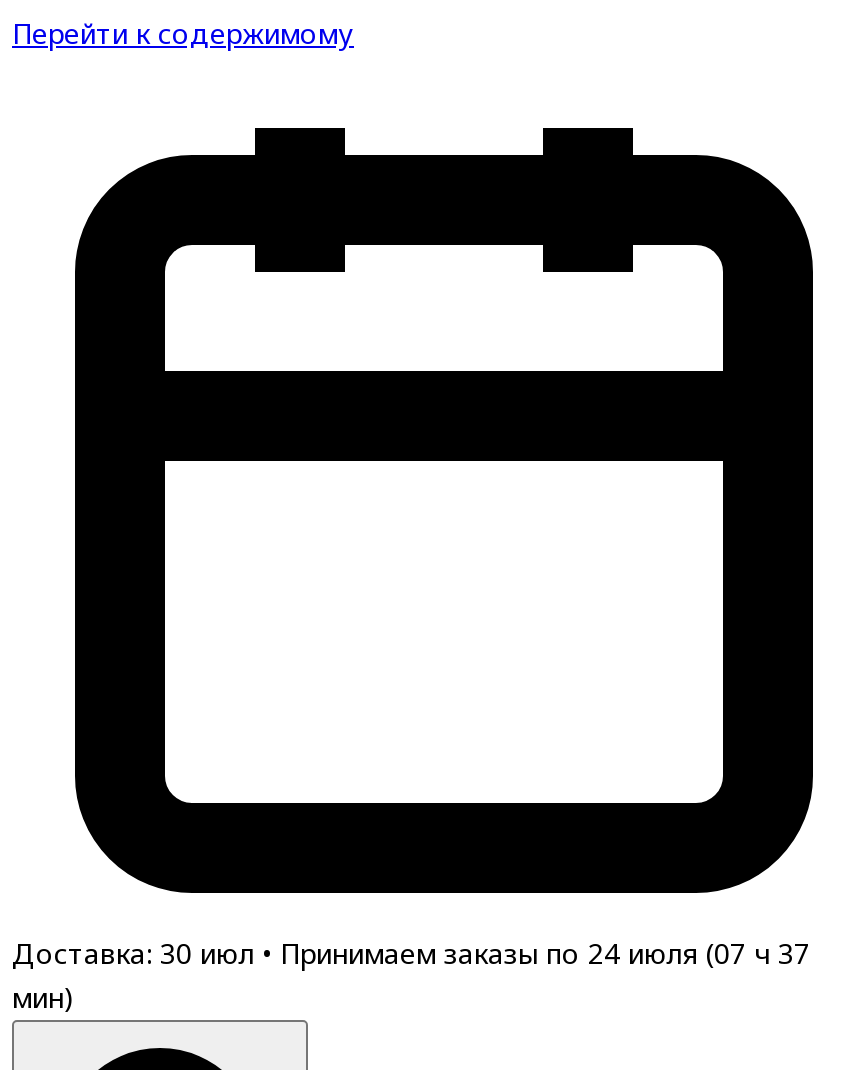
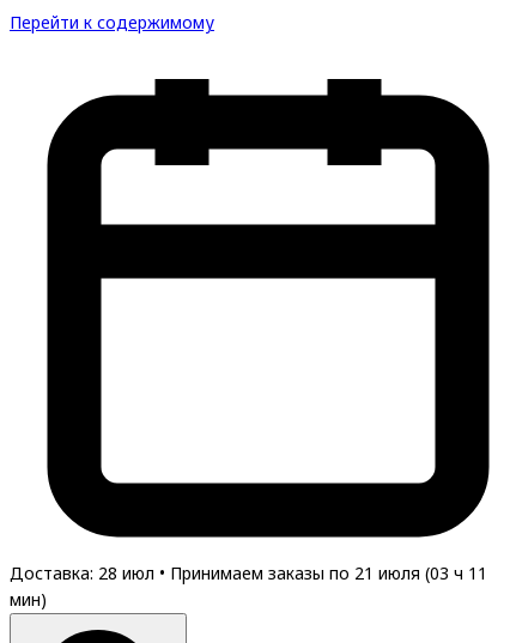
[12,934,810,972] Доставка: 30 июл • Принимаем заказы по 24 июля (07 ч 37 -> [10,562,487,584] Доставка: 28 июл • Принимаем заказы по 21 июля (03 ч 11

